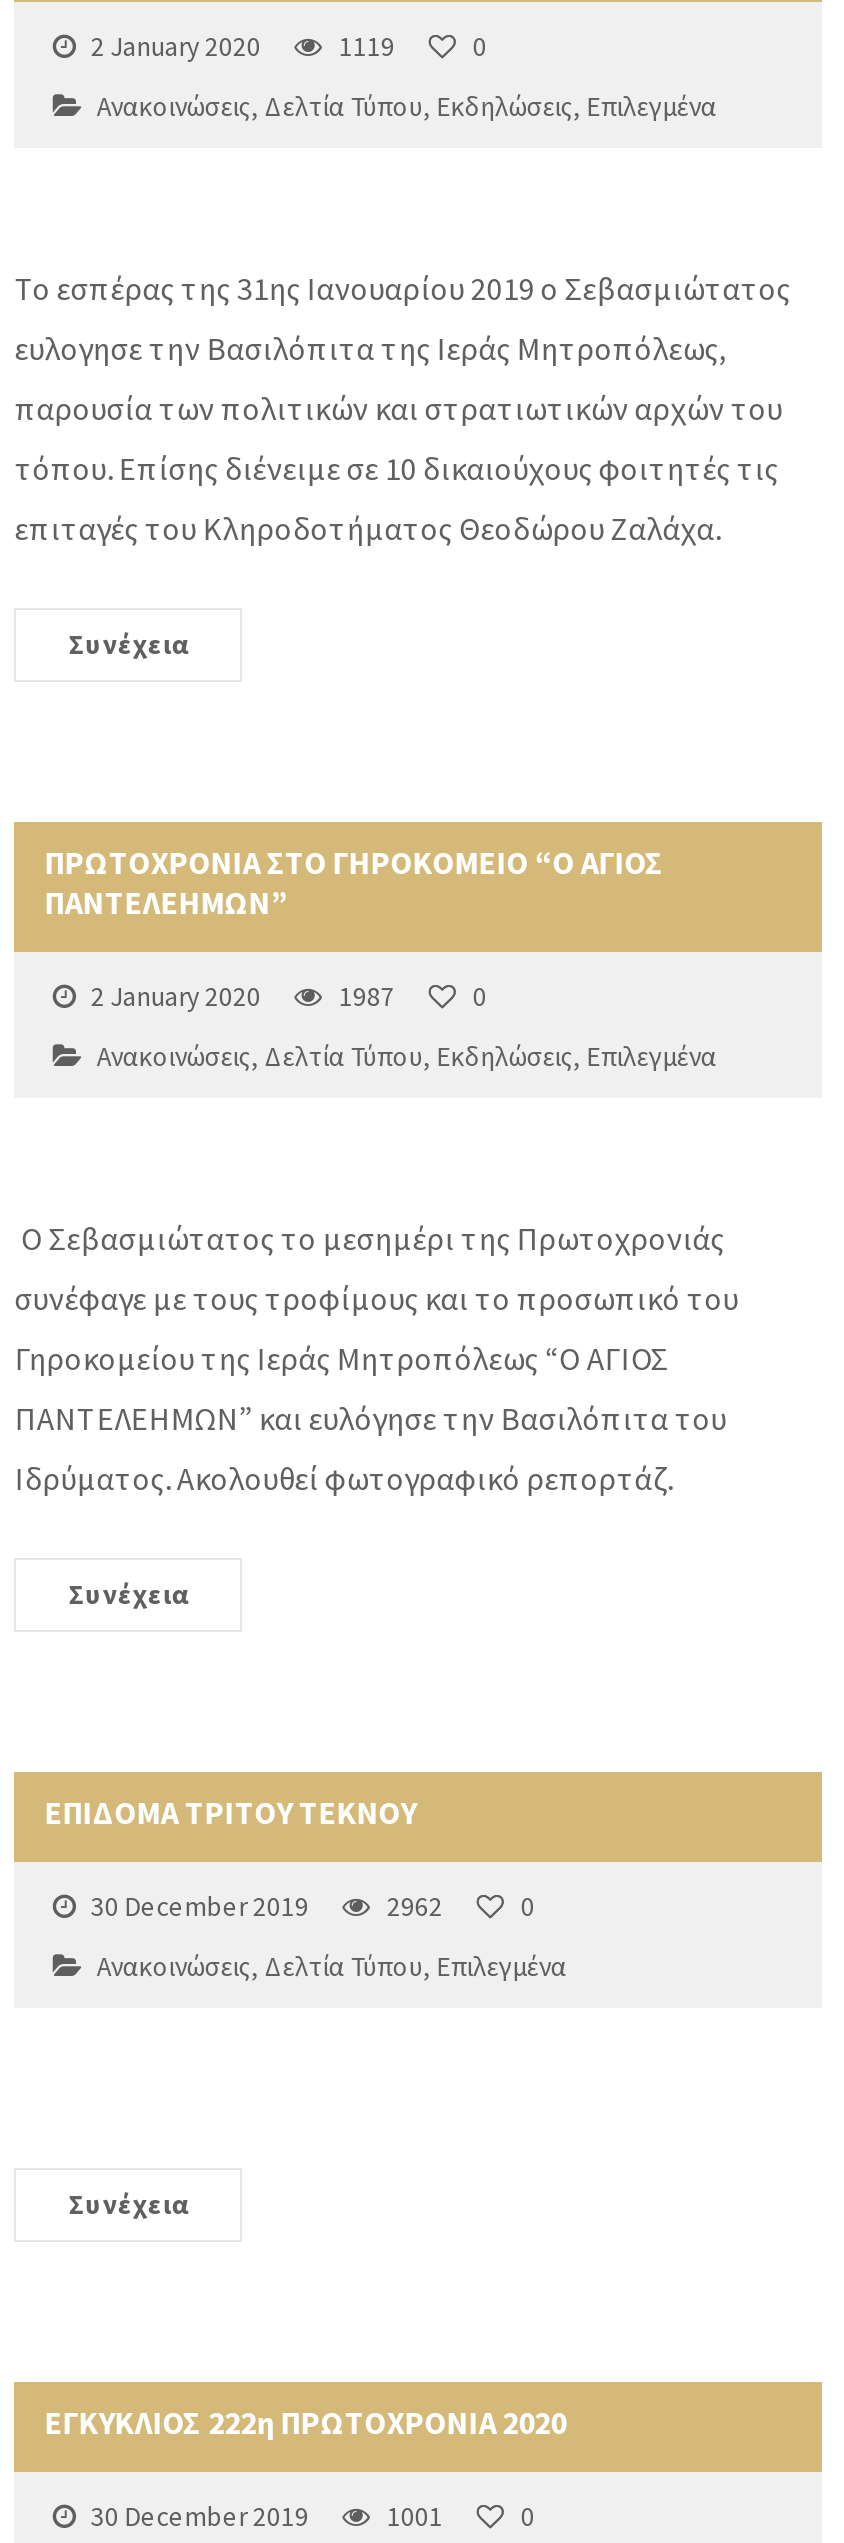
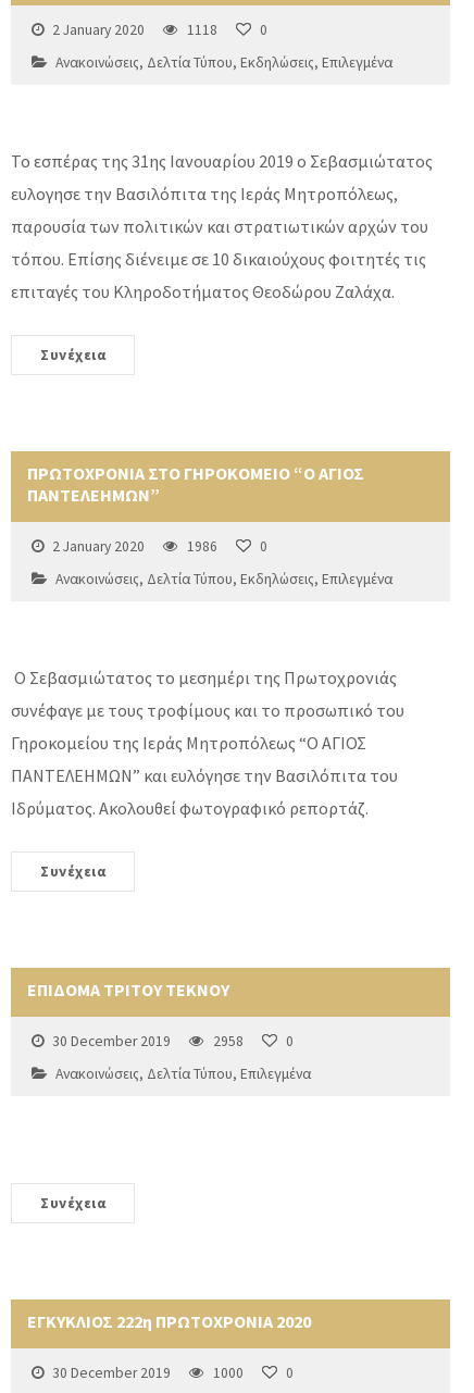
[339,30,395,64] 1119 -> [187,21,218,39] 1118
[339,980,395,1014] 1987 -> [187,537,218,556] 1986
[387,1890,443,1924] 2962 -> [214,1032,244,1051] 2958
[387,2500,443,2534] 1001 -> [214,1364,244,1382] 1000

